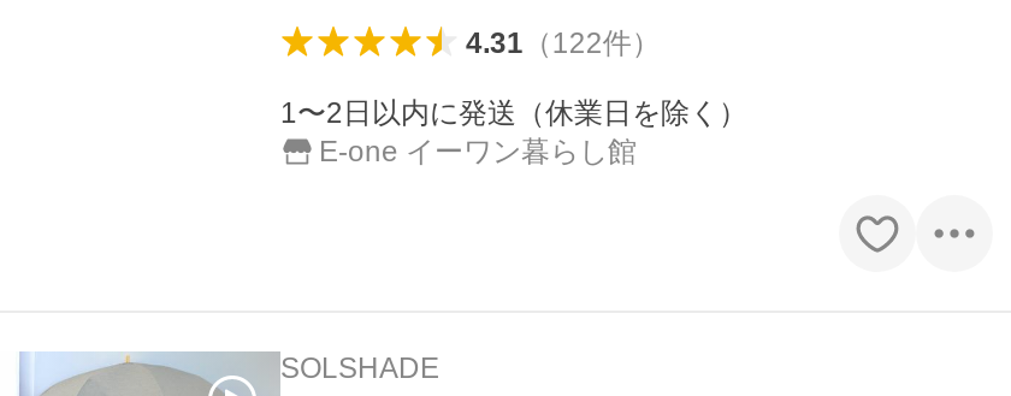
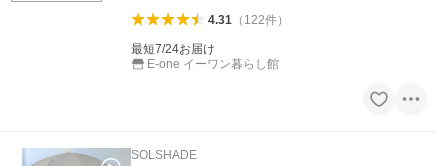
[280,97,747,130] 1〜2日以内に発送（休業日を除く） -> [131,42,215,56] 最短7/24お届け

